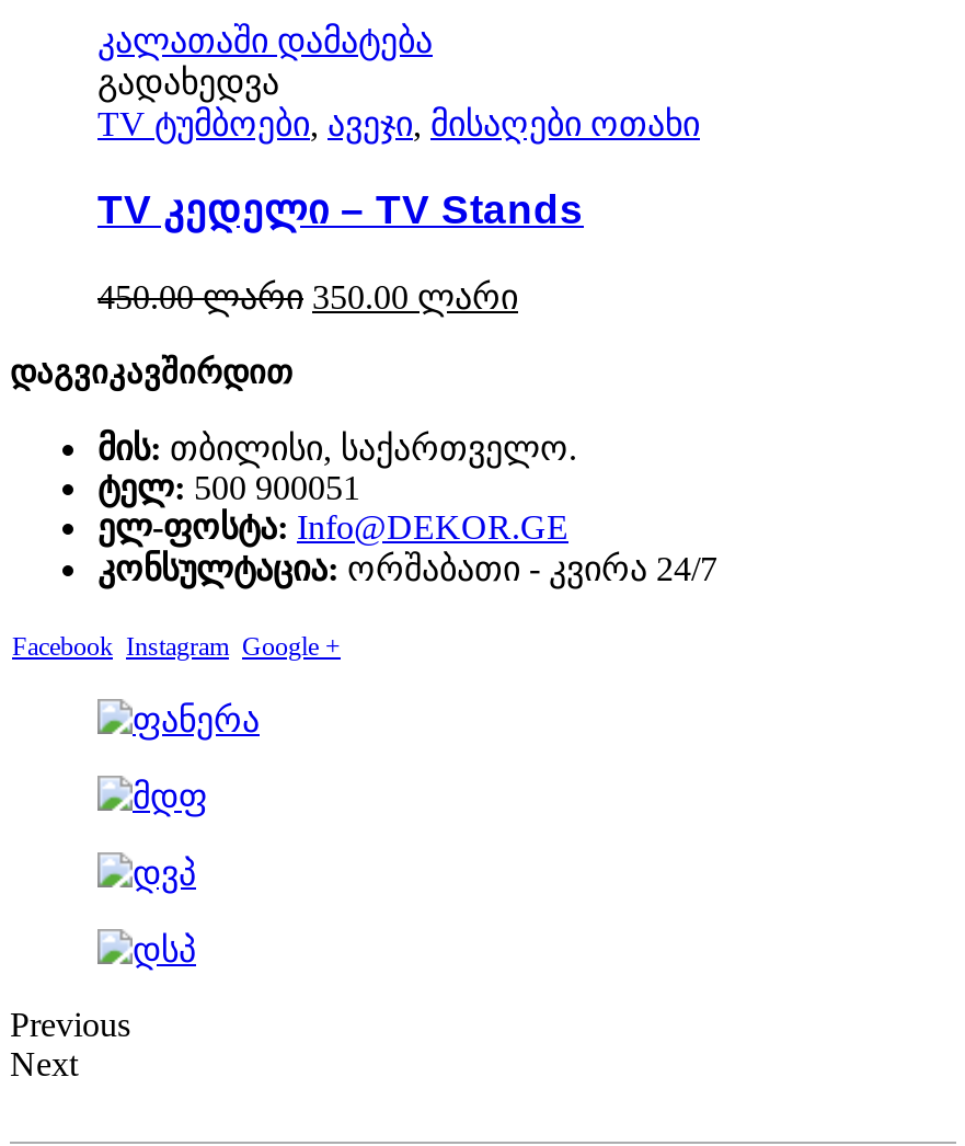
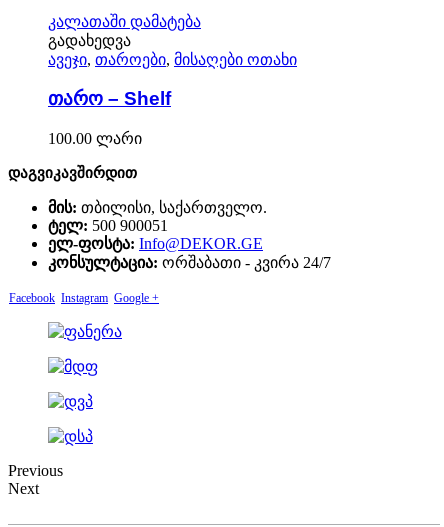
[97,105,700,143] TV ტუმბოები, ავეჯი, მისაღები ოთახი -> [48,51,297,68] ავეჯი, თაროები, მისაღები ოთახი
[97,186,584,232] TV კედელი – TV Stands -> [48,88,171,109] თარო – Shelf
[97,277,518,314] 450.00ლარი 350.00 ლარი -> [48,129,142,146] 100.00 ლარი

